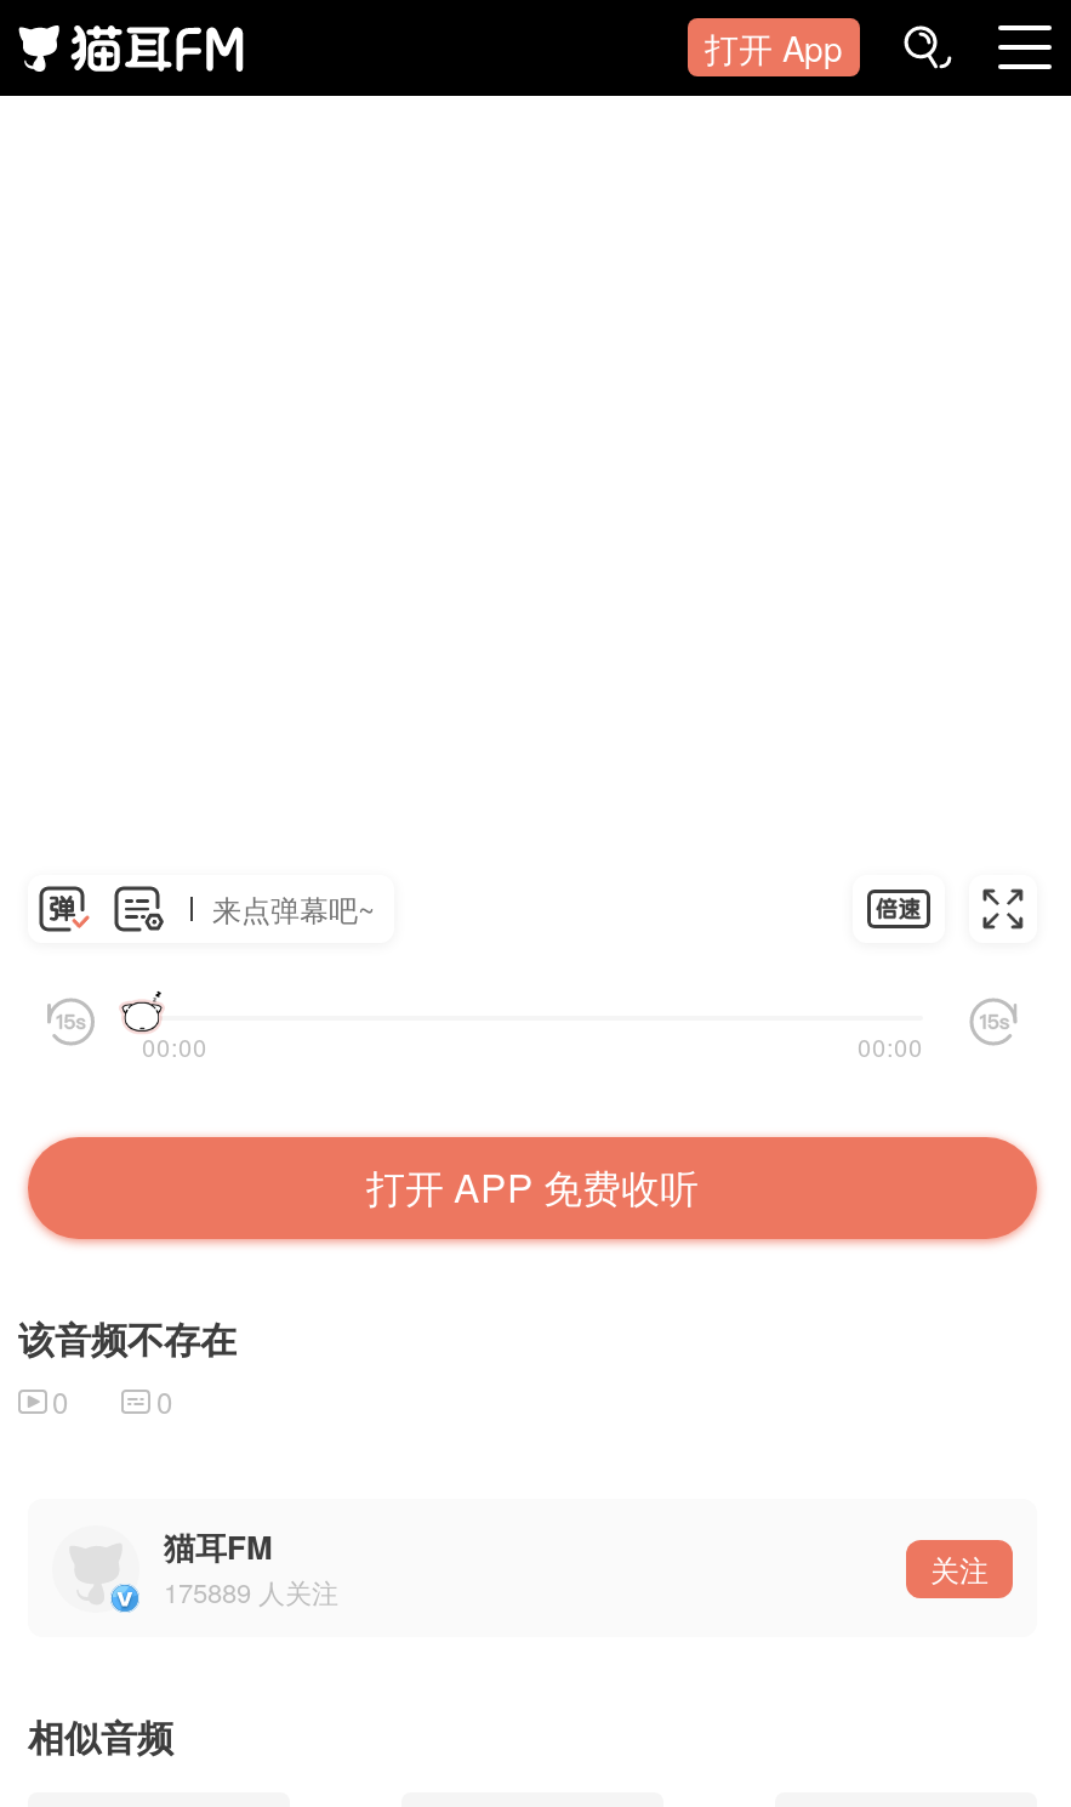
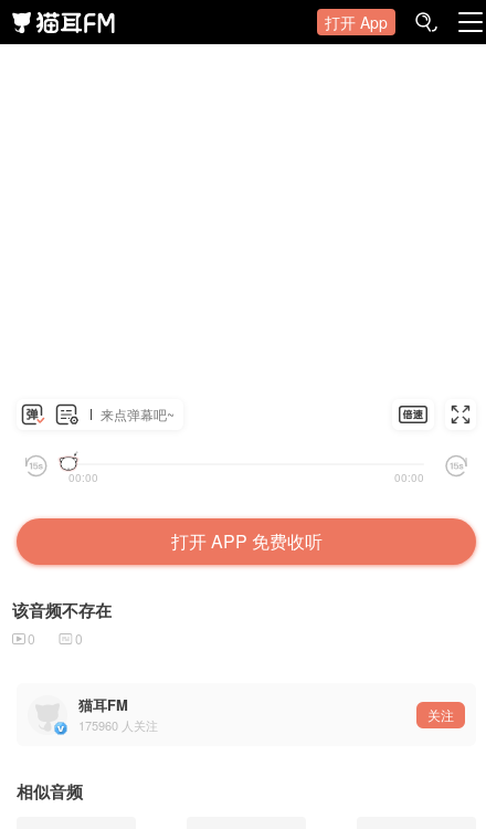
[164,1572,338,1610] 175889人关注 -> [78,716,158,734] 175960人关注

